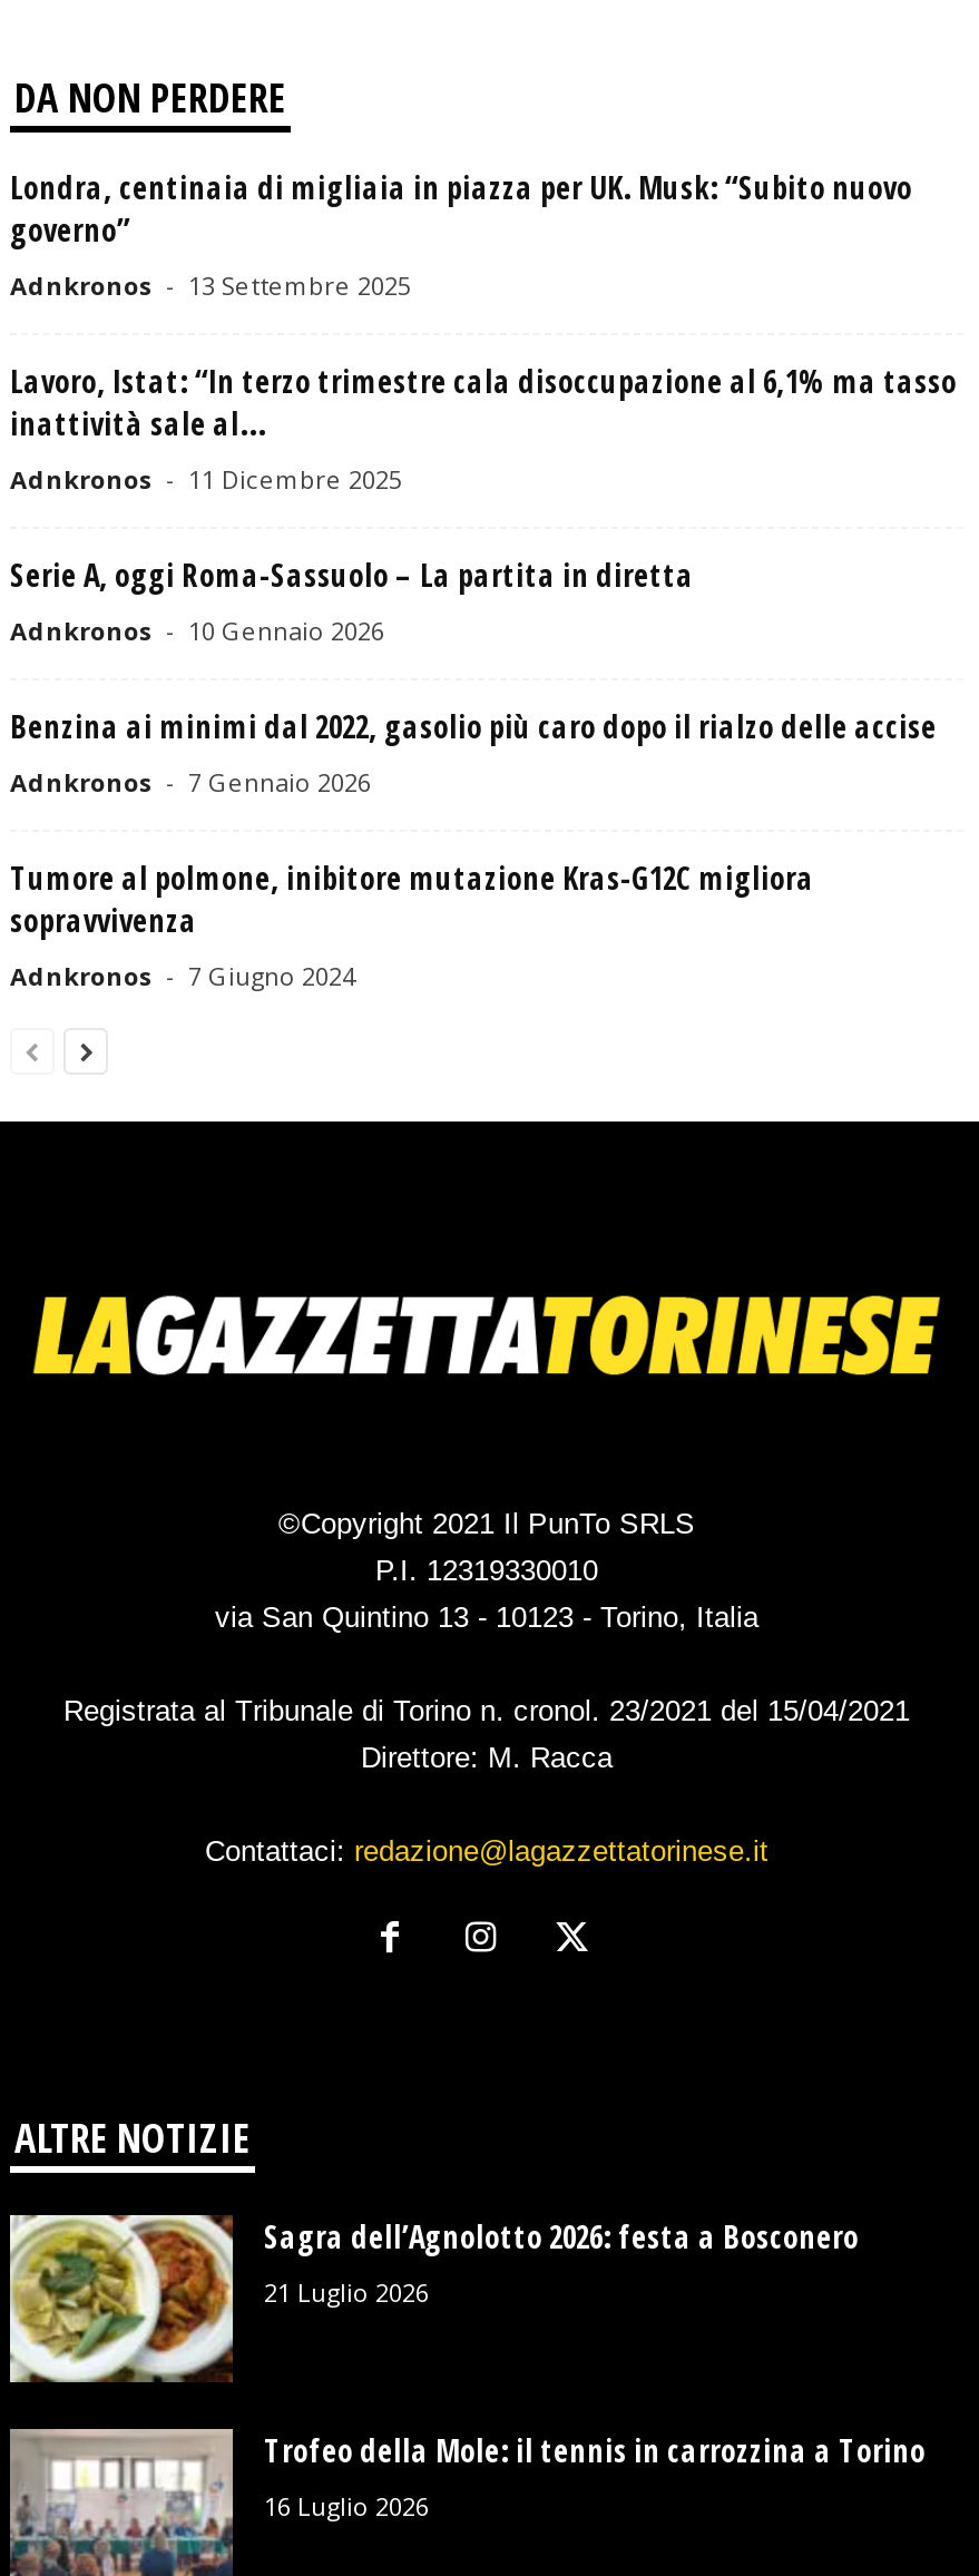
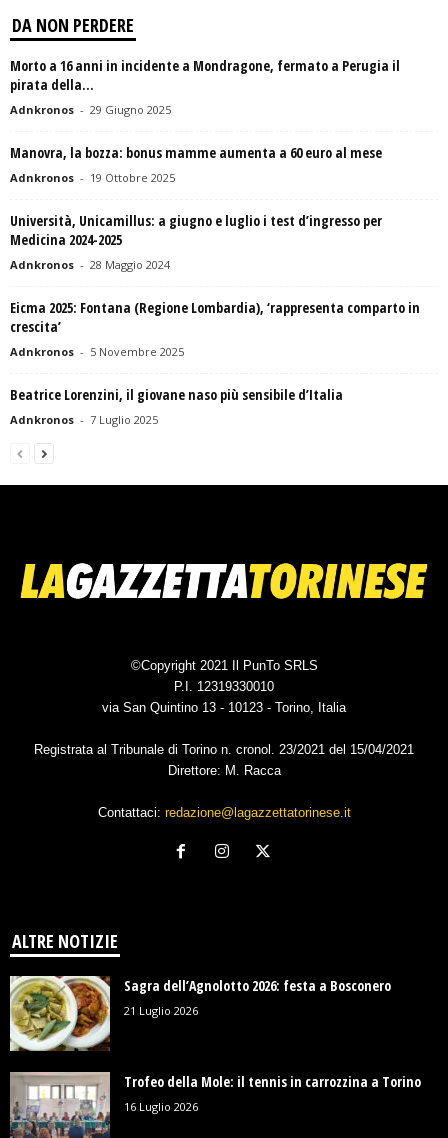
[10,165,912,301] Londra, centinaia di migliaia in piazza per UK. Musk: “Subito nuovo | governo” | Adnkronos - 13 Settembre 2025 -> [10,56,400,117] Morto a 16 anni in incidente a Mondragone, fermato a Perugia il | pirata della... | Adnkronos - 29 Giugno 2025
[10,359,957,495] Lavoro, Istat: “In terzo trimestre cala disoccupazione al 6,1% ma tasso | inattività sale al... | Adnkronos - 11 Dicembre 2025 -> [10,143,382,185] Manovra, la bozza: bonus mamme aumenta a 60 euro al mese | Adnkronos - 19 Ottobre 2025
[10,553,694,646] Serie A, oggi Roma-Sassuolo – La partita in diretta | Adnkronos - 10 Gennaio 2026 -> [10,211,382,272] Università, Unicamillus: a giugno e luglio i test d’ingresso per | Medicina 2024-2025 | Adnkronos - 28 Maggio 2024
[10,704,937,798] Benzina ai minimi dal 2022, gasolio più caro dopo il rialzo delle accise | Adnkronos - 7 Gennaio 2026 -> [10,298,420,359] Eicma 2025: Fontana (Regione Lombardia), ‘rappresenta comparto in | crescita’ | Adnkronos - 5 Novembre 2025
[10,856,814,992] Tumore al polmone, inibitore mutazione Kras-G12C migliora | sopravvivenza | Adnkronos - 7 Giugno 2024 -> [10,385,343,427] Beatrice Lorenzini, il giovane naso più sensibile d’Italia | Adnkronos - 7 Luglio 2025

